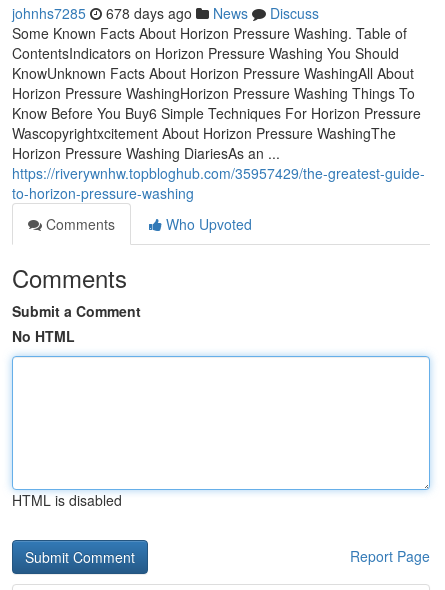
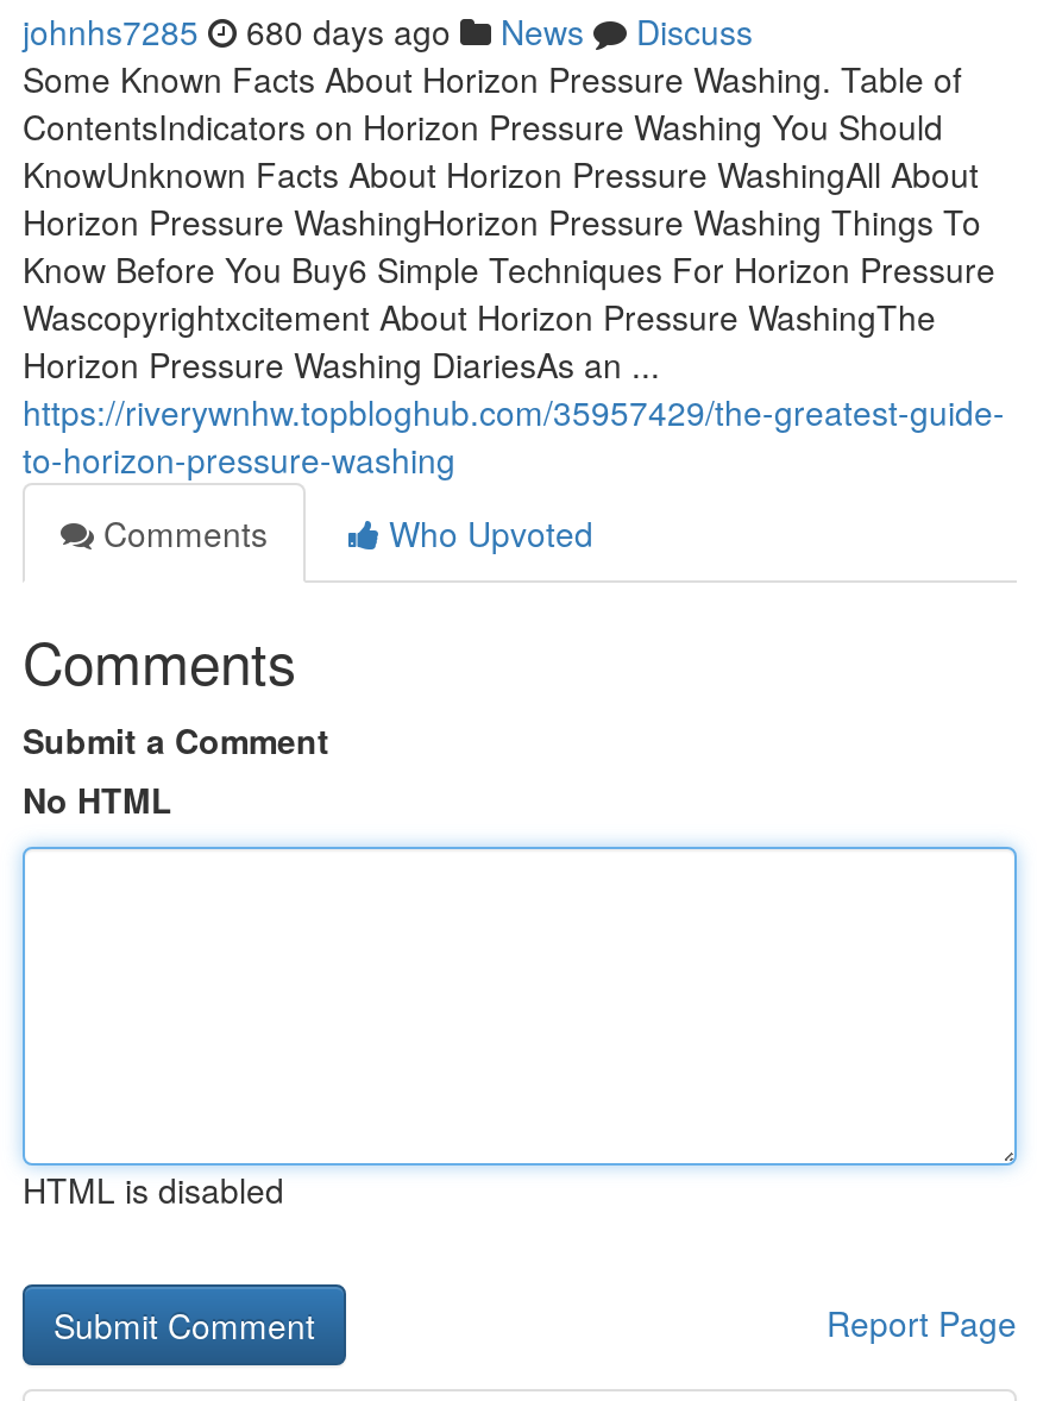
[12,3,319,23] johnhs7285 678 days ago News Discuss -> [23,7,753,55] johnhs7285 680 days ago News Discuss

